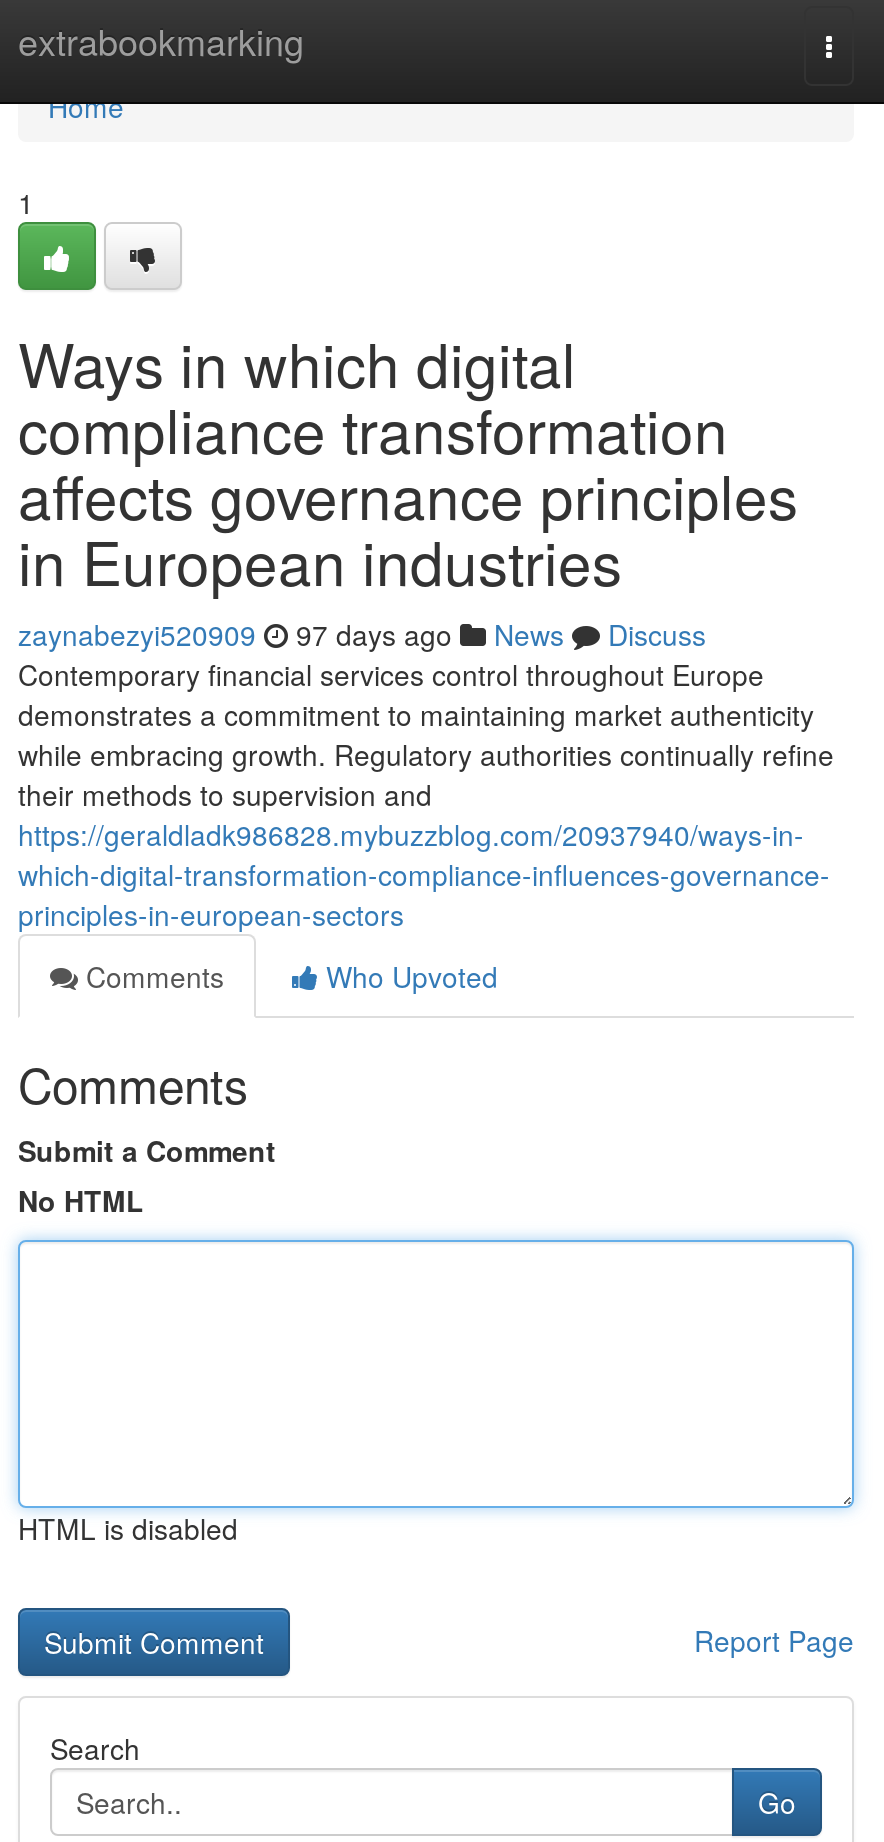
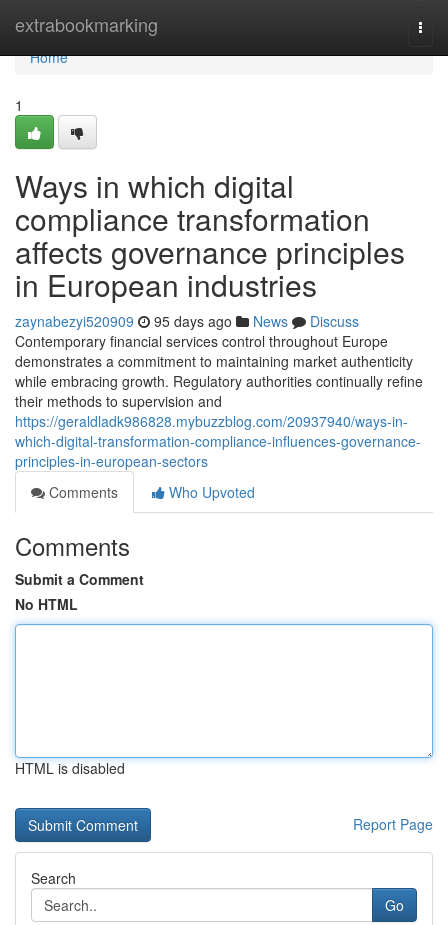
[18,614,706,654] zaynabezyi520909 97 days ago News Discuss -> [15,311,359,331] zaynabezyi520909 95 days ago News Discuss

